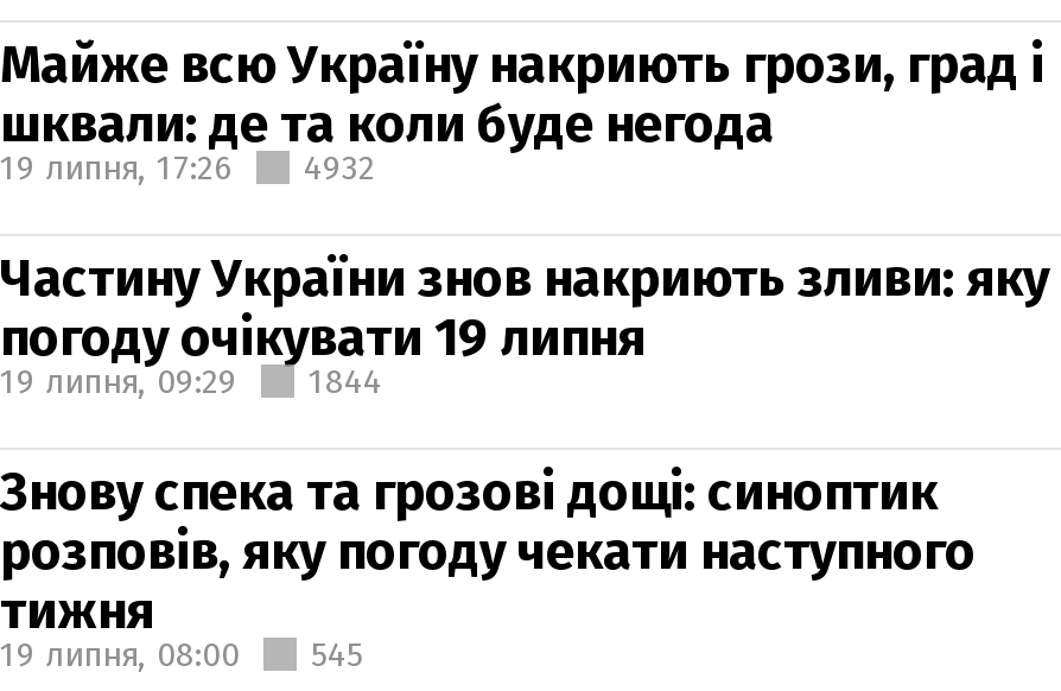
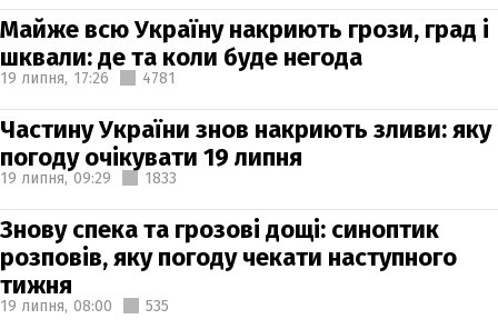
[0,147,375,188] 19 липня, 17:26 4932 -> [0,68,176,87] 19 липня, 17:26 4781
[0,361,382,401] 19 липня, 09:29 1844 -> [0,168,177,187] 19 липня, 09:29 1833
[0,634,363,674] 19 липня, 08:00 545 -> [0,296,169,315] 19 липня, 08:00 535

